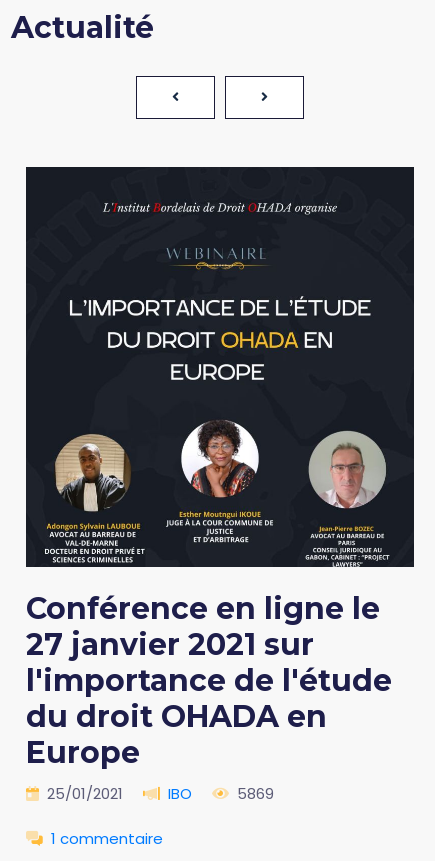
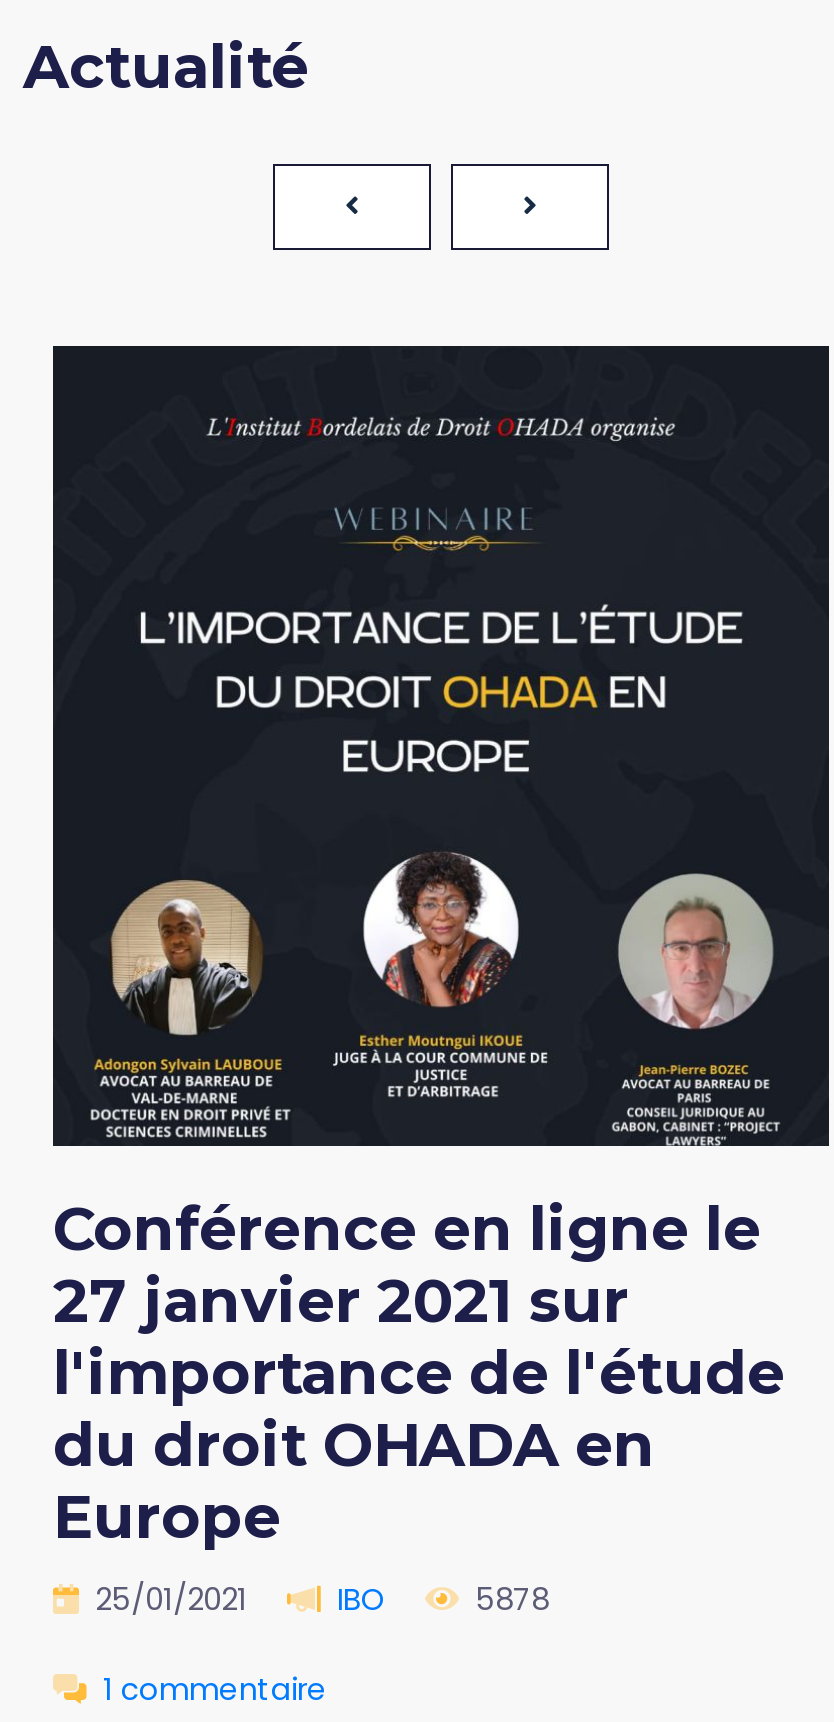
[237,783,274,804] 5869 -> [475,1578,549,1620] 5878

